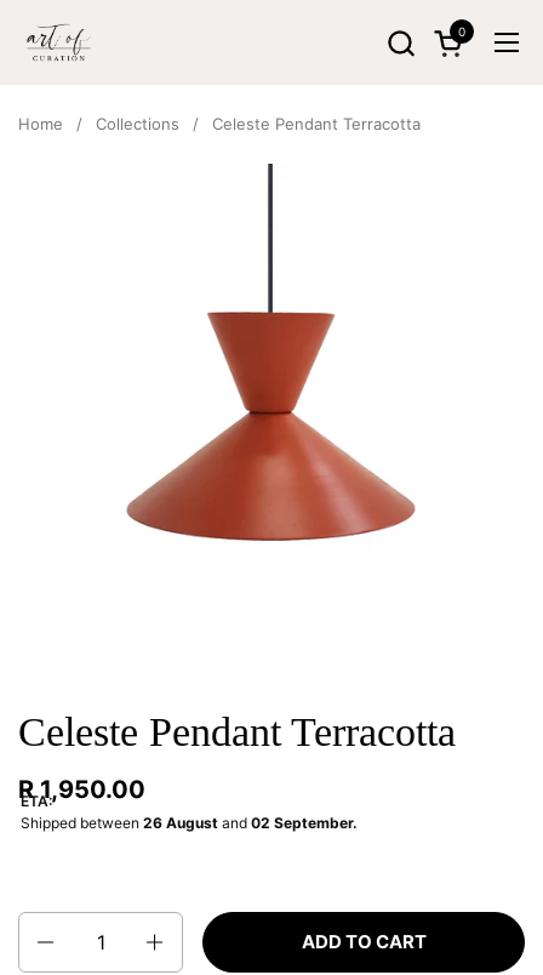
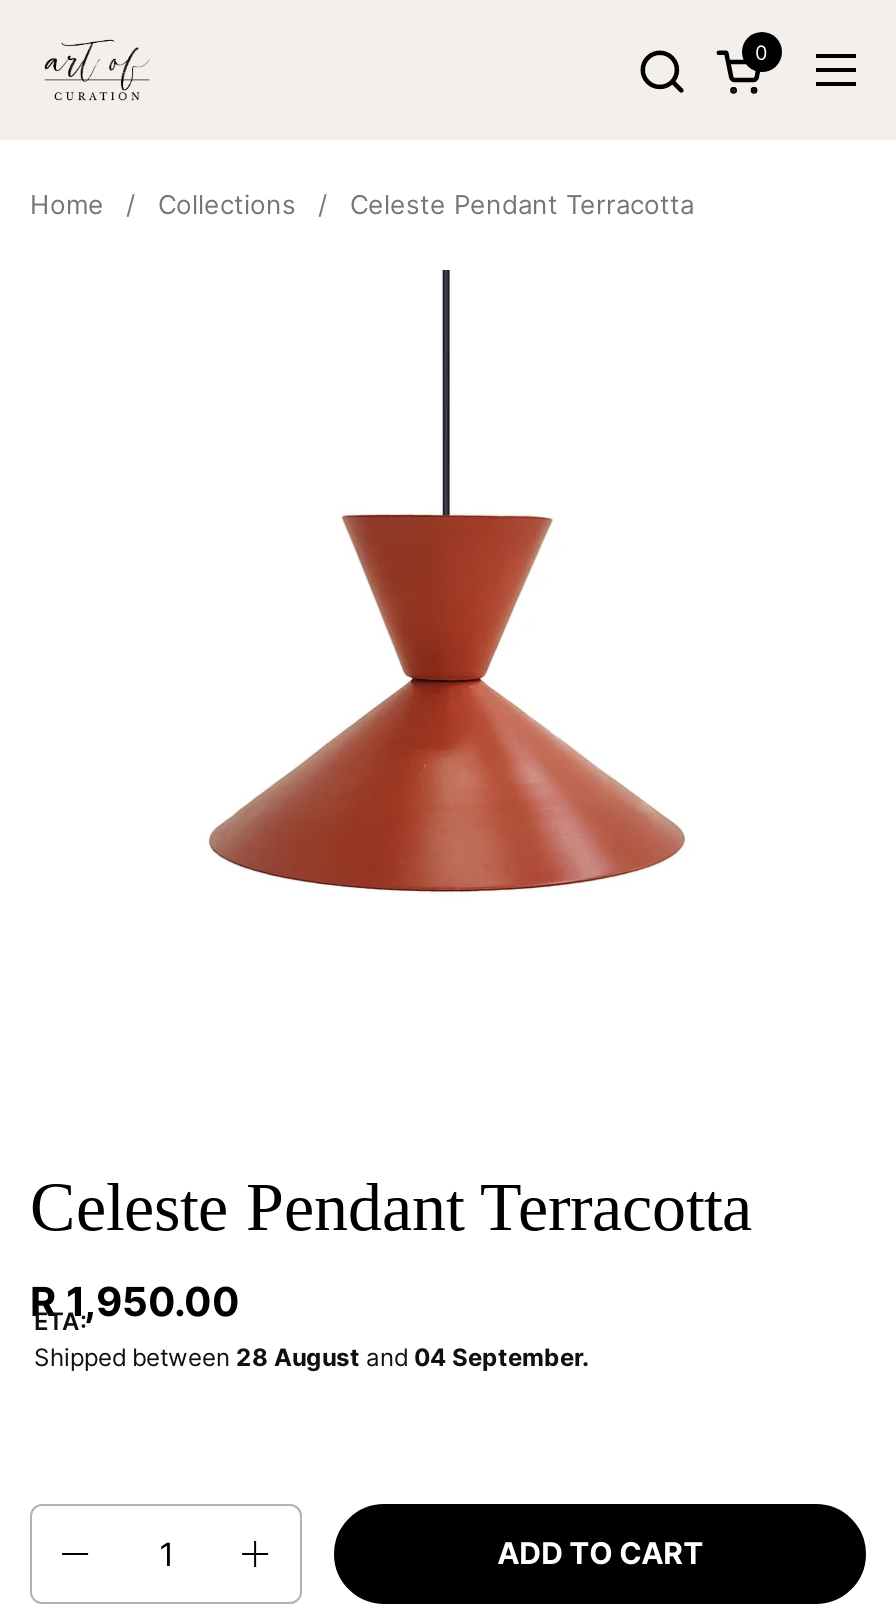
[21,814,358,832] Shipped between 26 August and 02 September. -> [34,1342,590,1372] Shipped between 28 August and 04 September.

